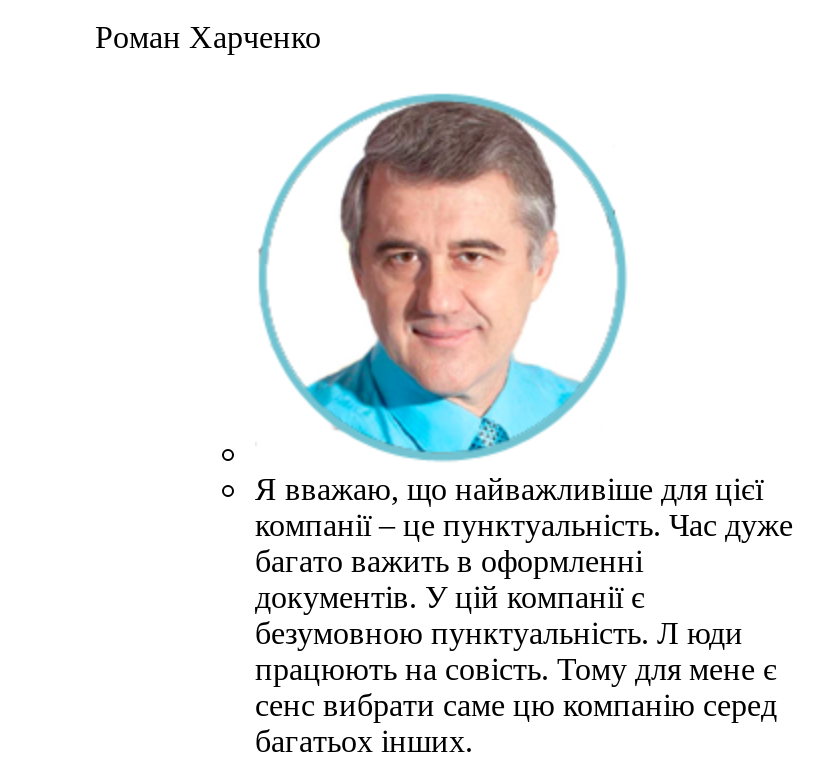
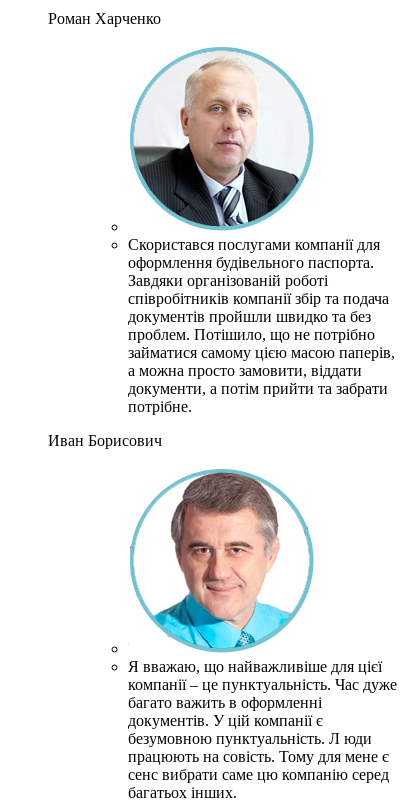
none -> [48,50,395,449] [image] | Скористався послугами компанії для | оформлення будівельного паспорта. | Завдяки організованій роботі | співробітників компанії збір та подача | документів пройшли швидко та без | проблем. Потішило, що не потрібно | займатися самому цією масою паперів, | а можна просто замовити, віддати | документи, а потім прийти та забрати | потрібне. | Иван Борисович

